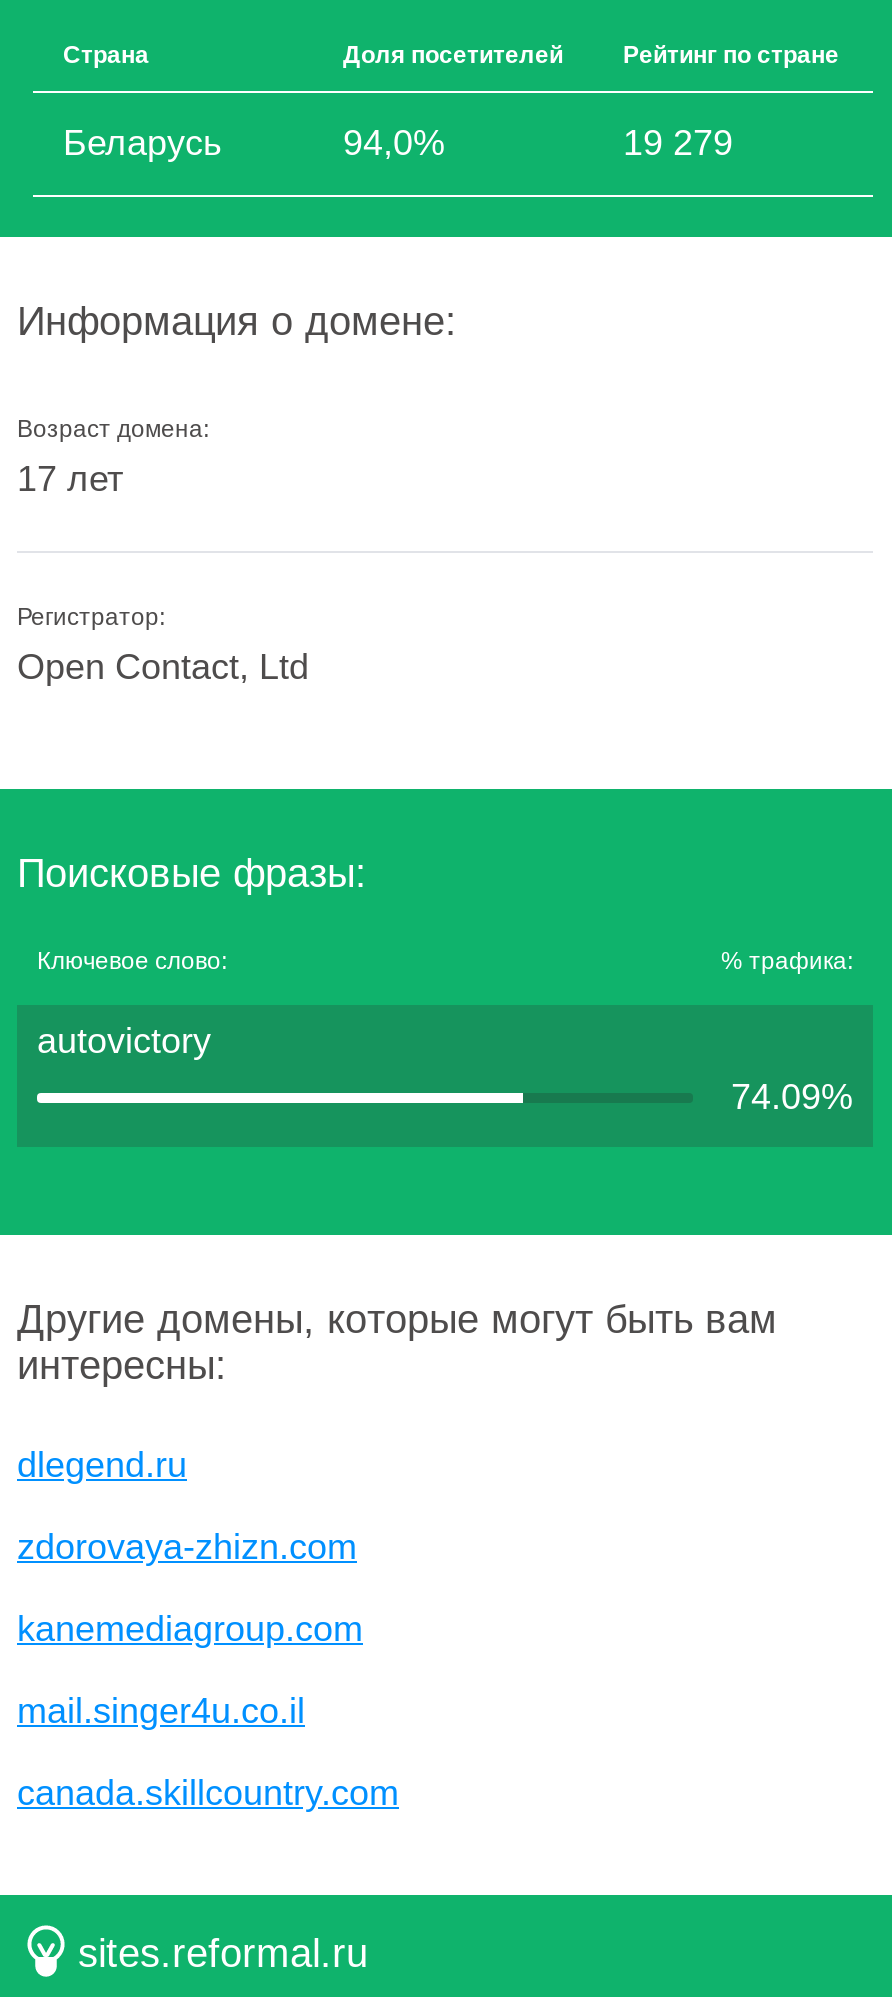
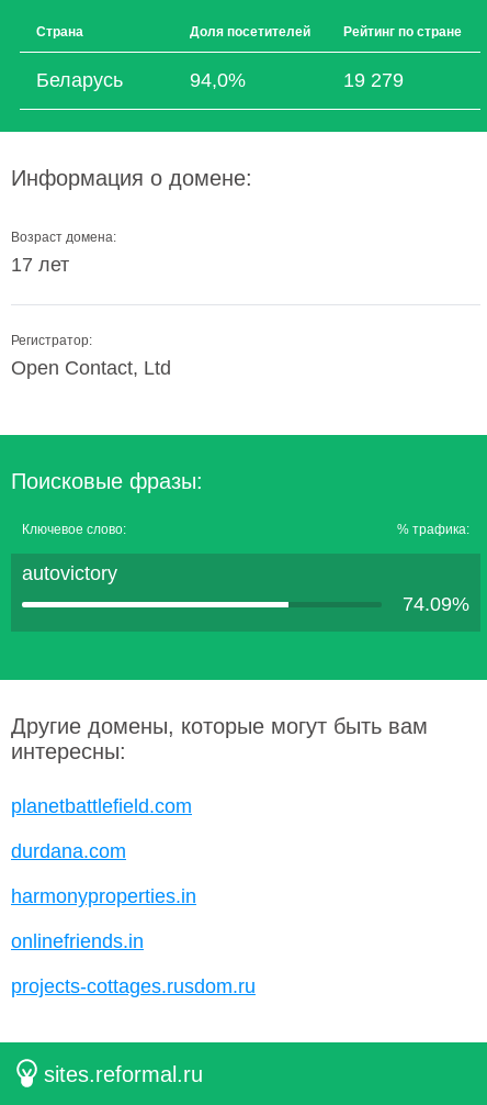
[17,1445,187,1485] dlegend.ru -> [11,795,192,817] planetbattlefield.com
[17,1527,357,1567] zdorovaya-zhizn.com -> [11,840,126,862] durdana.com
[17,1609,363,1649] kanemediagroup.com -> [11,885,196,907] harmonyproperties.in
[17,1691,305,1731] mail.singer4u.co.il -> [11,930,144,952] onlinefriends.in
[17,1773,399,1813] canada.skillcountry.com -> [11,975,256,997] projects-cottages.rusdom.ru

